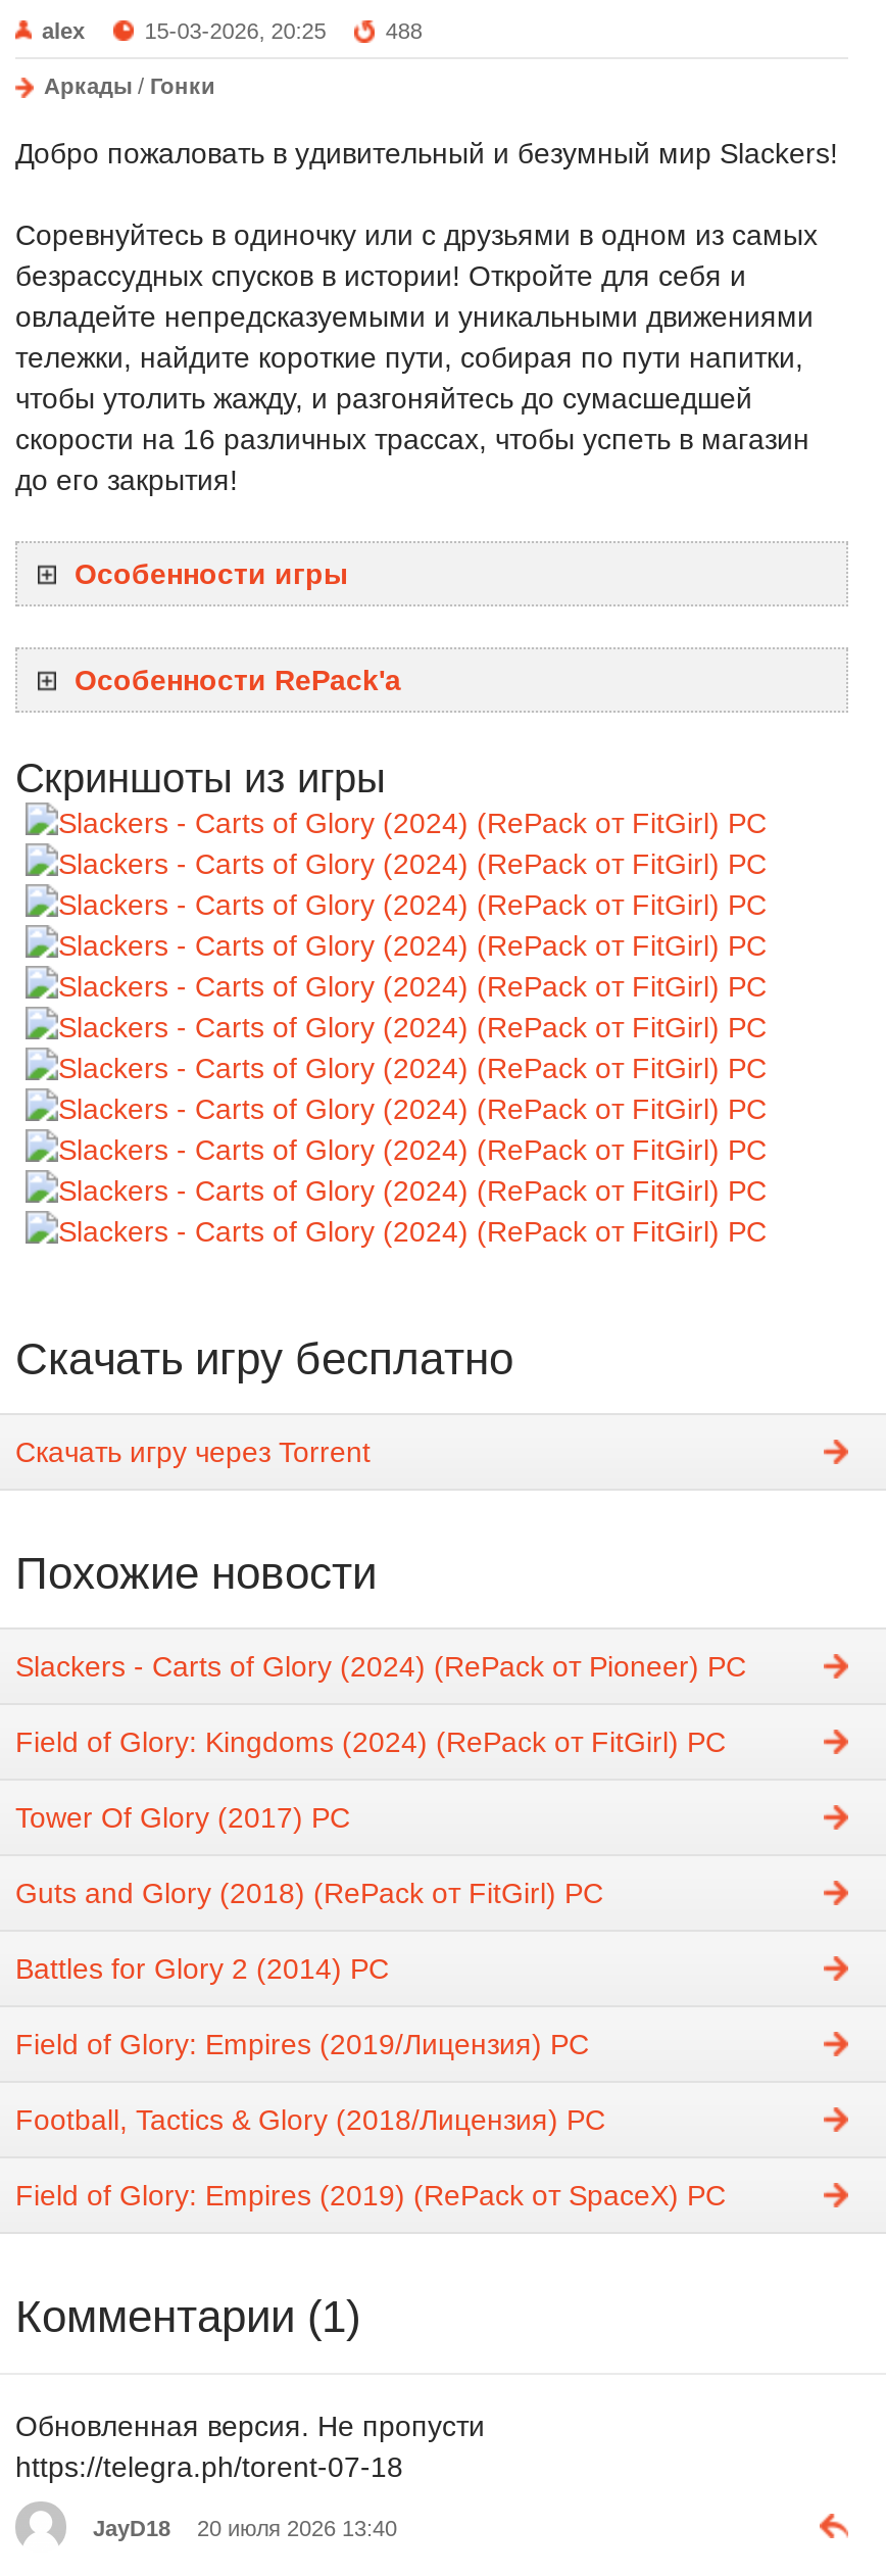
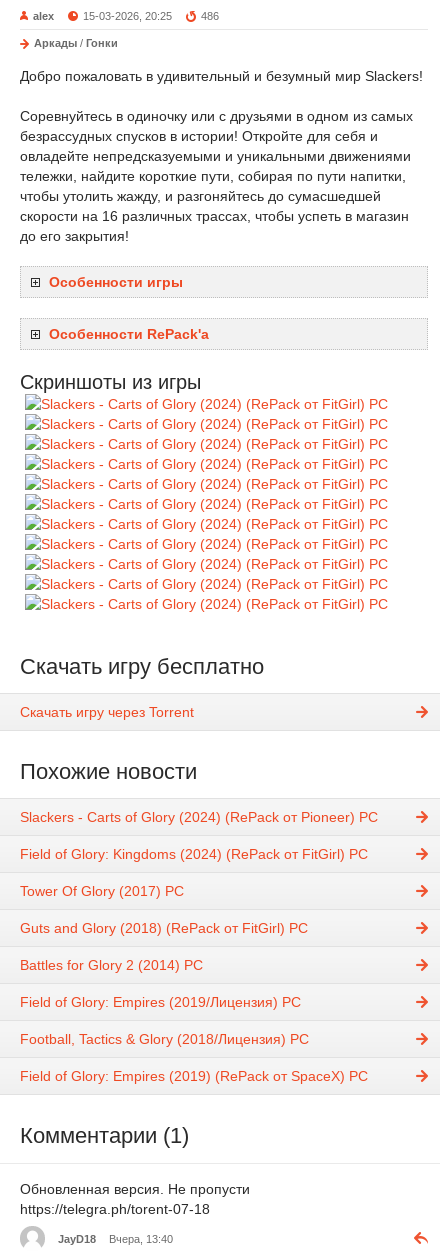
[386,18,422,43] 488 -> [201,10,219,22] 486
[93,2515,397,2540] JayD18 20 июля 2026 13:40 -> [58,1233,173,1245] JayD18 Вчера, 13:40

